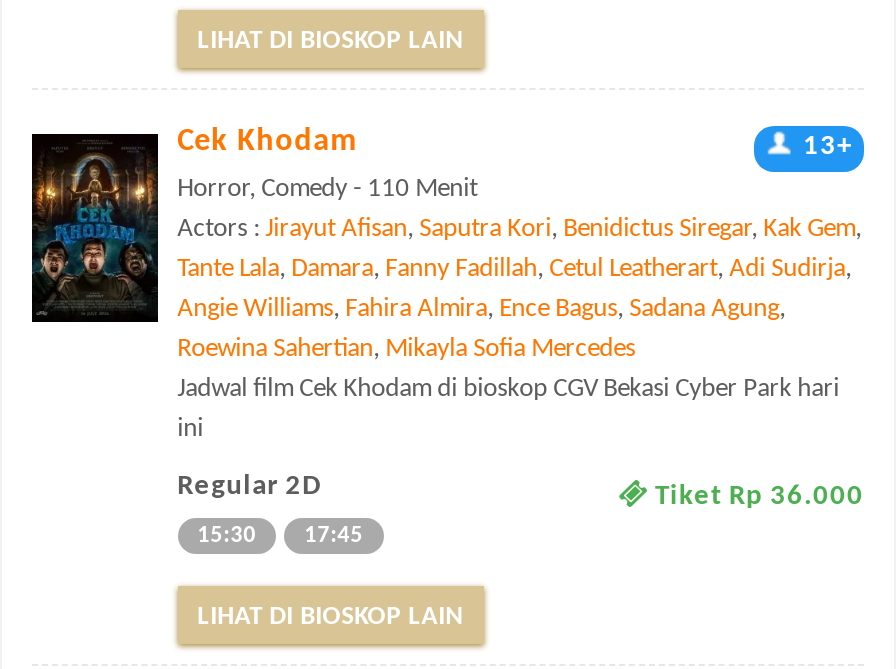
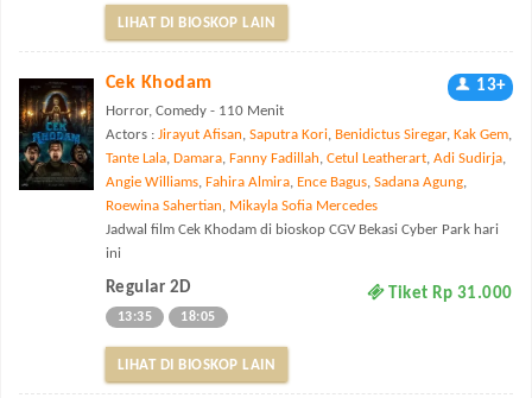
[655,482,864,512] Tiket Rp 36.000 -> [389,285,513,303] Tiket Rp 31.000
[197,524,256,548] 15:30 -> [117,310,152,324] 13:35
[304,524,363,548] 17:45 -> [181,310,216,324] 18:05

